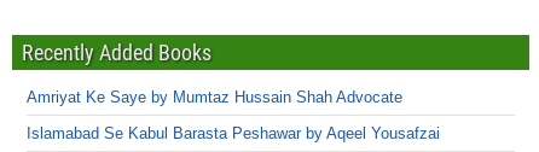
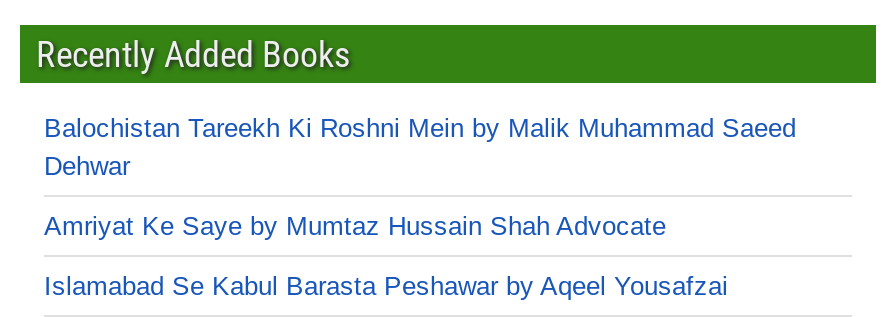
none -> [44,113,796,181] Balochistan Tareekh Ki Roshni Mein by Malik Muhammad Saeed | Dehwar

